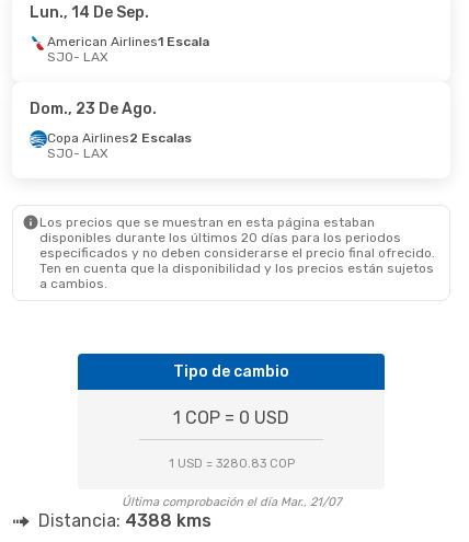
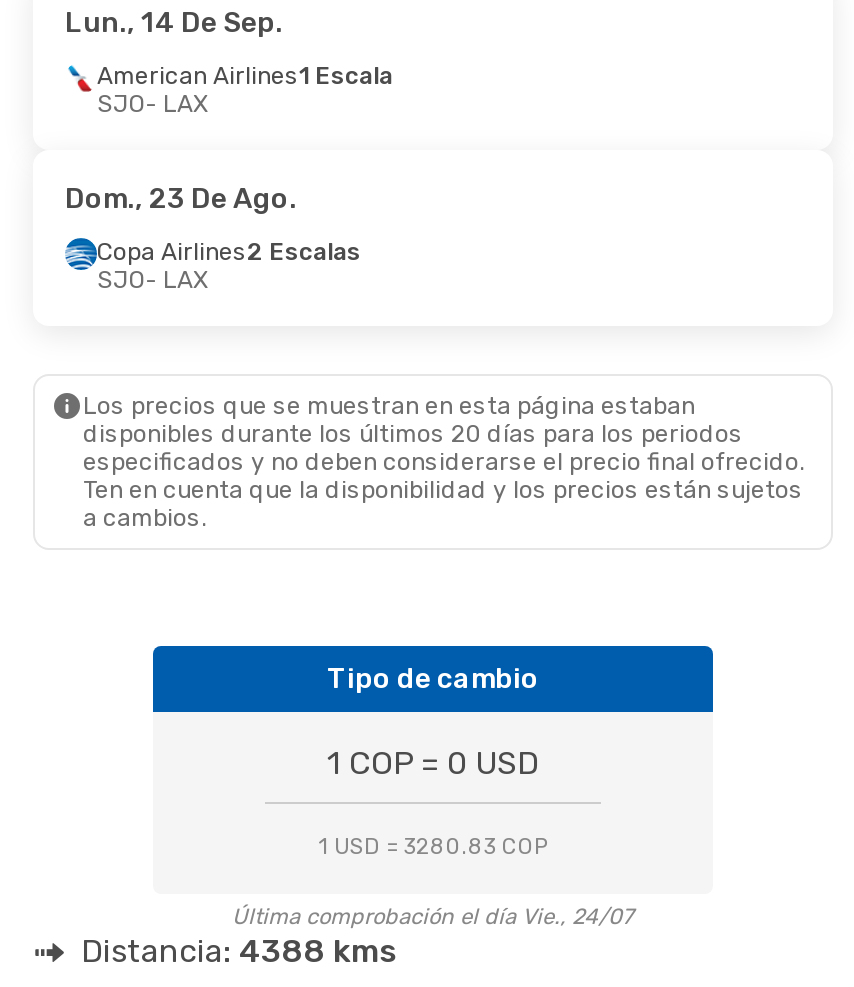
[121,495,341,509] Última comprobación el día Mar., 21/07 -> [232,904,634,930] Última comprobación el día Vie., 24/07

